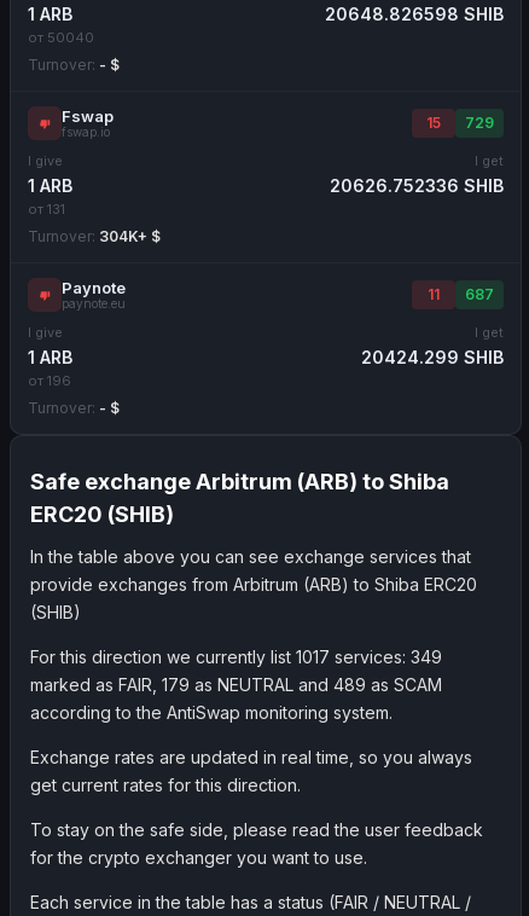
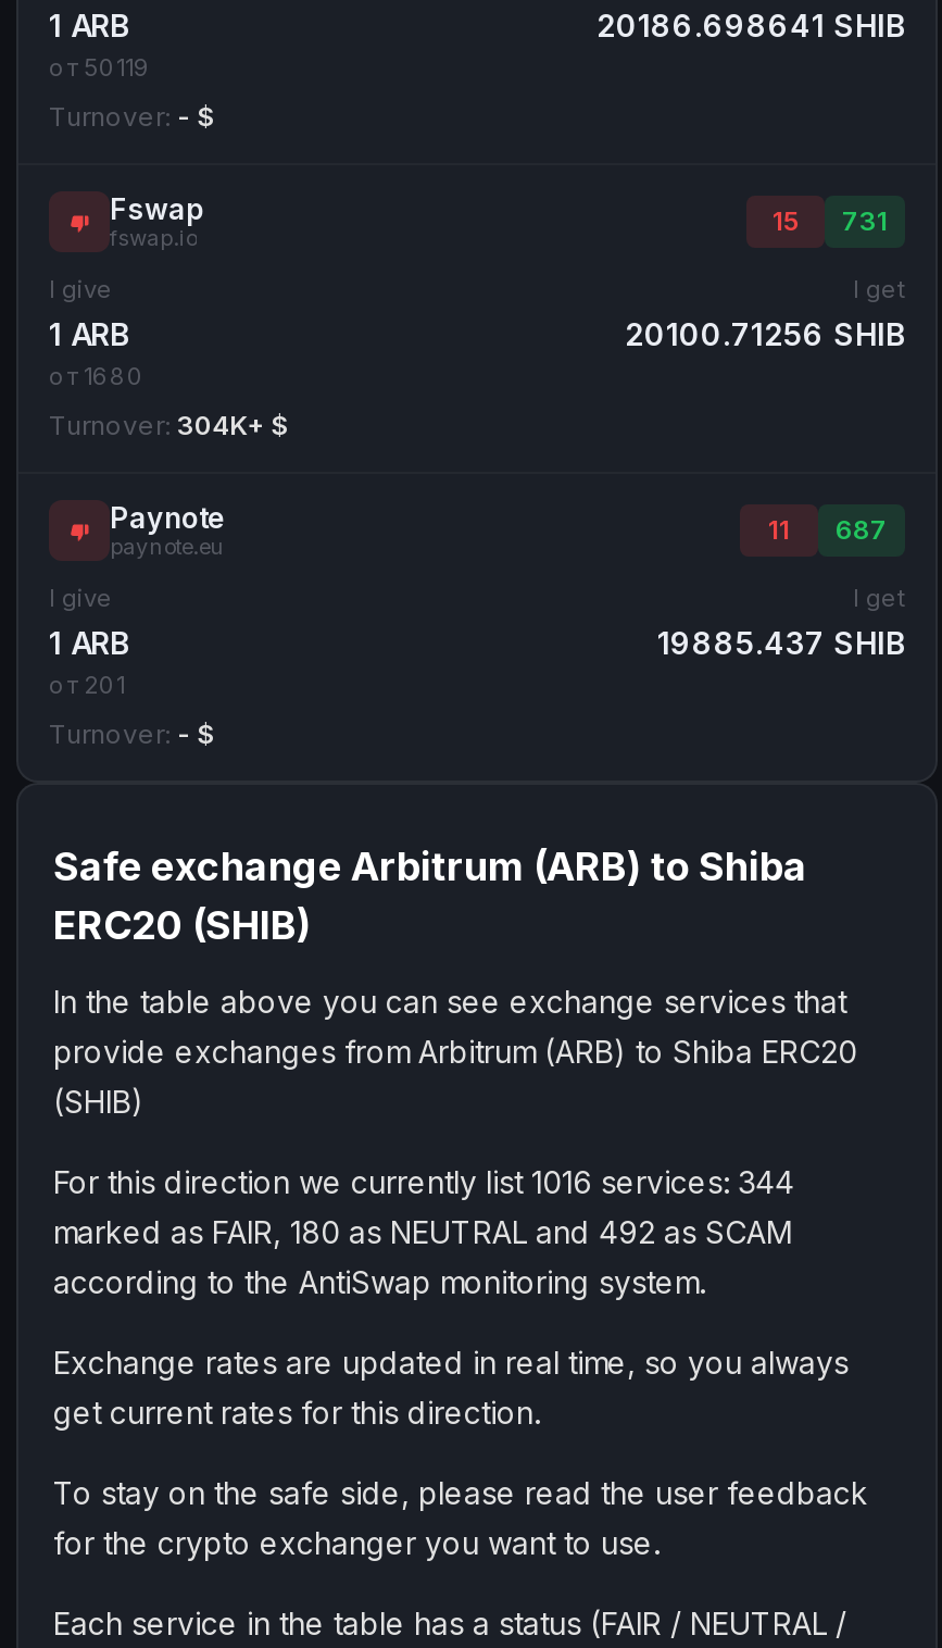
[325,3,504,24] 20648.826598 SHIB -> [596,5,905,42] 20186.698641 SHIB
[28,28,94,45] от 50040 -> [49,51,151,82] от 50119
[426,113,494,131] 15 729 -> [773,203,888,236] 15 731
[330,175,504,195] 20626.752336 SHIB -> [625,314,905,351] 20100.71256 SHIB
[28,200,65,217] от 131 -> [49,360,145,390] от 1680
[361,346,504,367] 20424.299 SHIB -> [657,623,905,660] 19885.437 SHIB
[28,372,71,389] от 196 -> [49,669,125,699] от 201
[30,646,442,666] For this direction we currently list 1017 services: 349 -> [53,1162,794,1199] For this direction we currently list 1016 services: 344
[30,674,442,694] marked as FAIR, 179 as NEUTRAL and 489 as SCAM -> [53,1212,792,1249] marked as FAIR, 180 as NEUTRAL and 492 as SCAM

